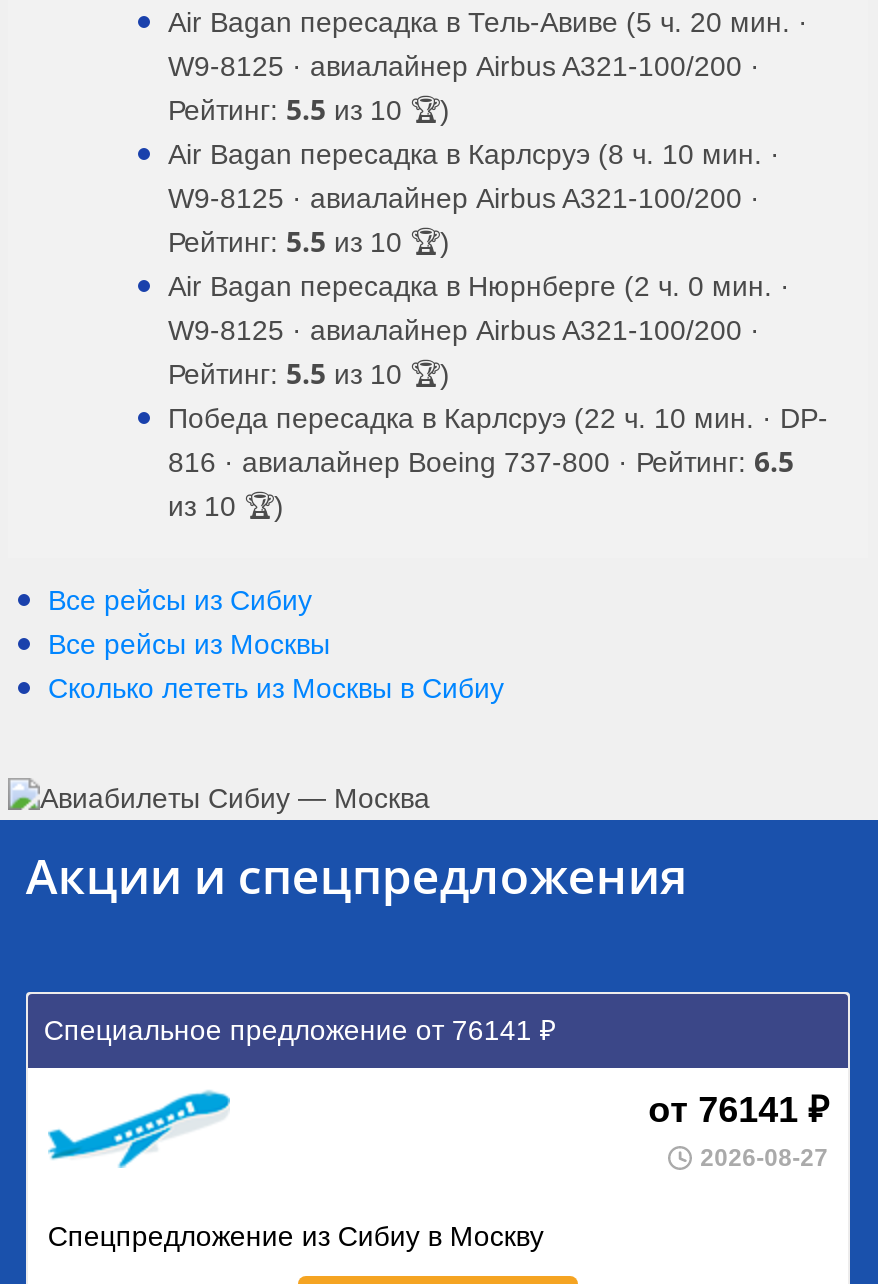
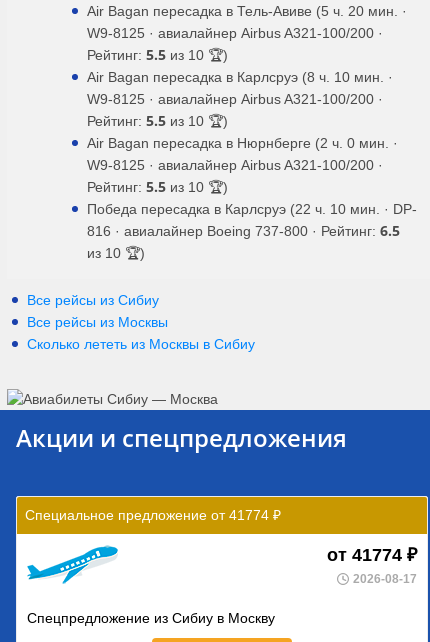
[44,1015,556,1047] Специальное предложение от 76141 ₽ -> [25,507,281,523] Специальное предложение от 41774 ₽
[648,1091,828,1131] от 76141 ₽ -> [327,545,417,565] от 41774 ₽
[700,1145,828,1173] 2026-08-27 -> [353,572,417,586] 2026-08-17

